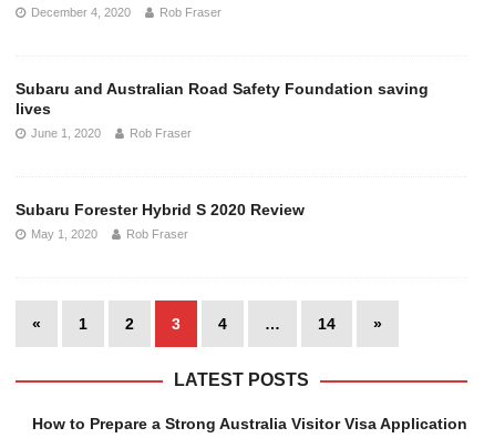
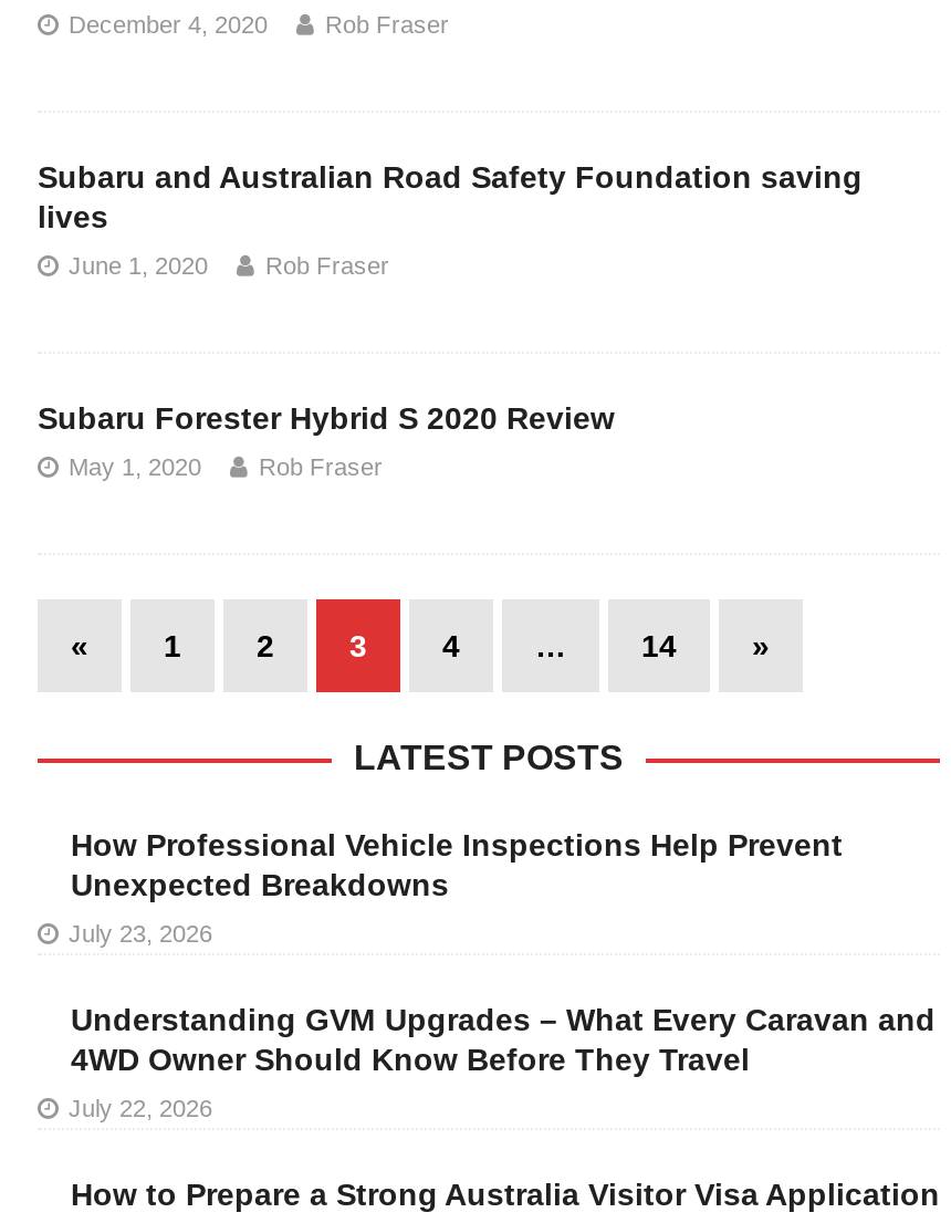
none -> [69,827,936,1121] How Professional Vehicle Inspections Help Prevent | Unexpected Breakdowns | July 23, 2026 | Understanding GVM Upgrades – What Every Caravan and | 4WD Owner Should Know Before They Travel | July 22, 2026

